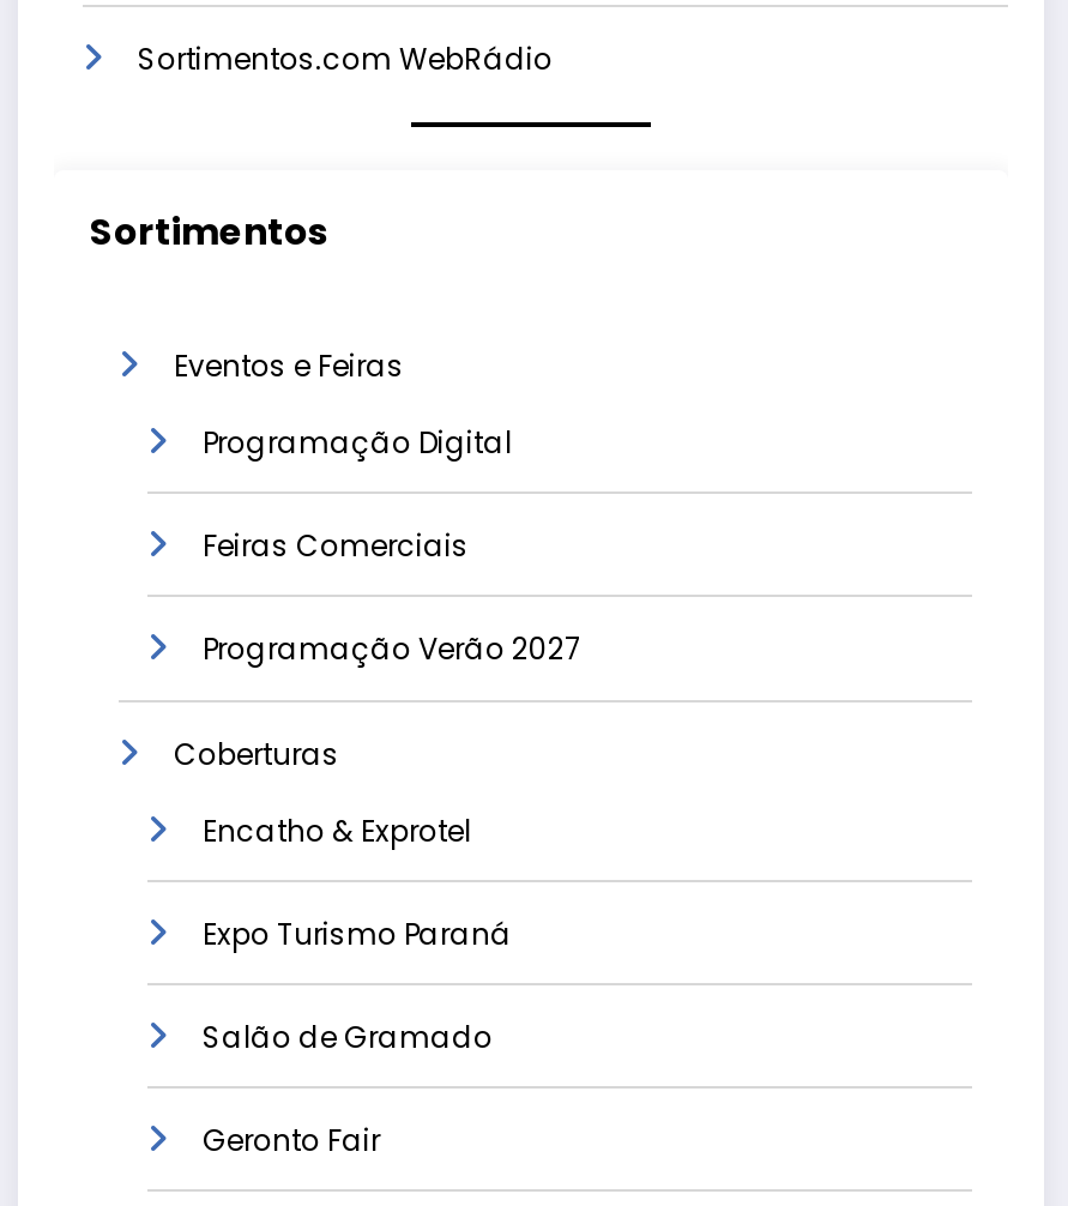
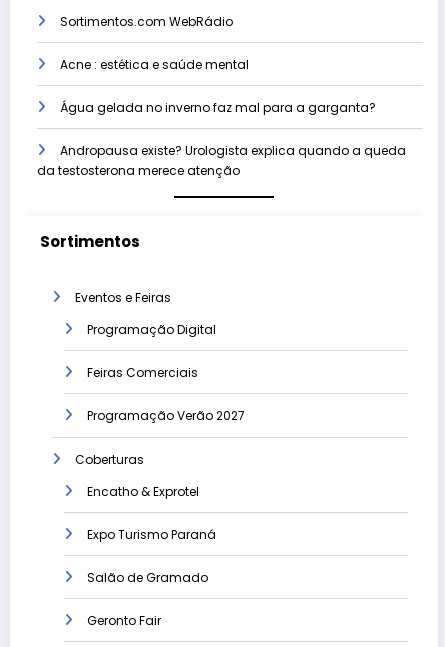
none -> [37,56,406,179] Acne : estética e saúde mental | Água gelada no inverno faz mal para a garganta? | Andropausa existe? Urologista explica quando a queda | da testosterona merece atenção

